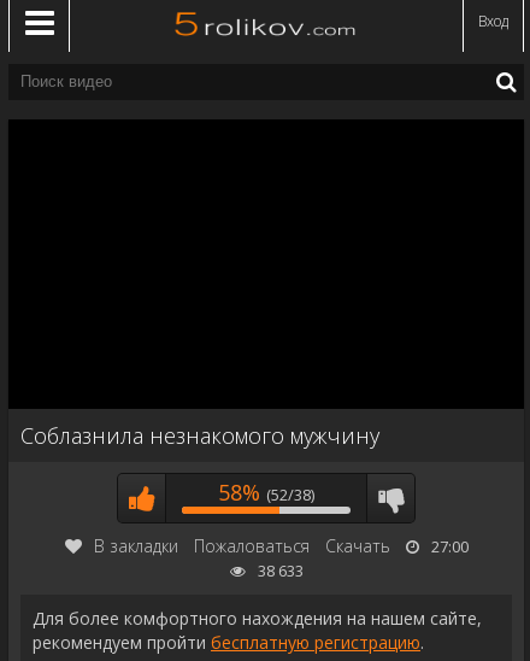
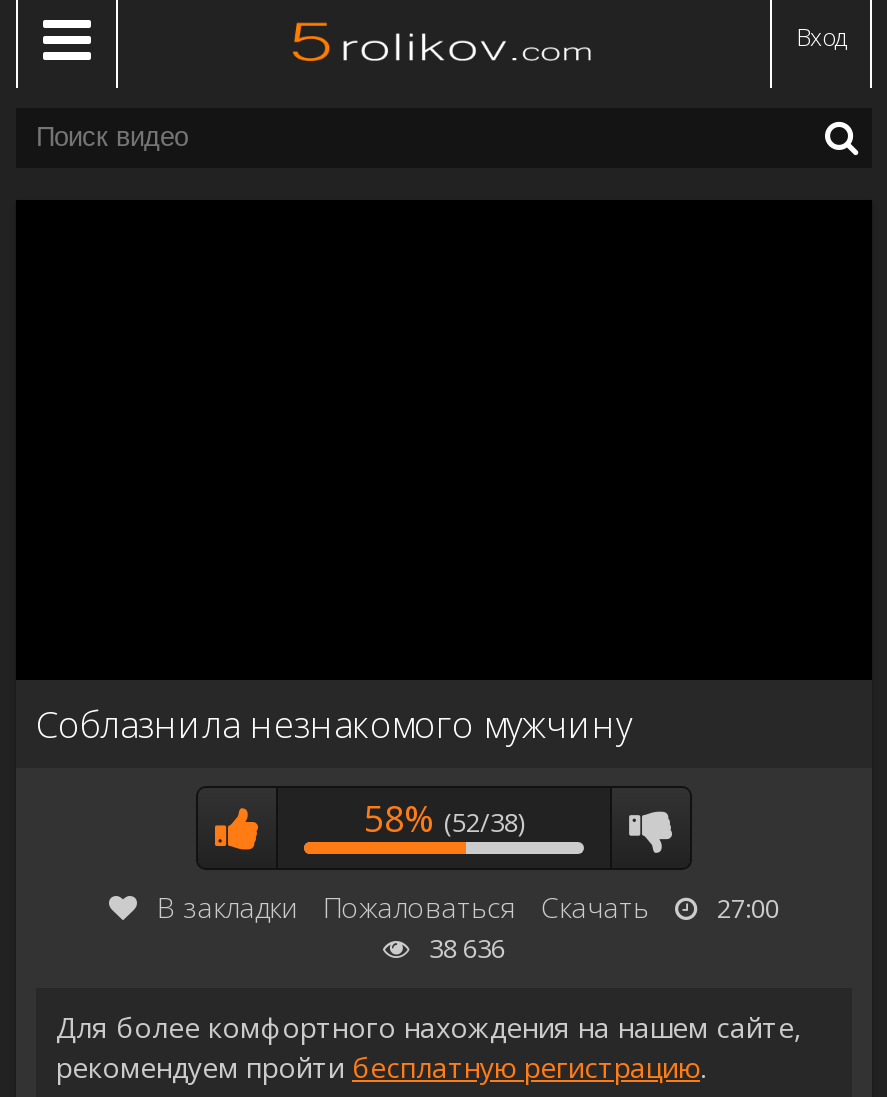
[257,560,303,581] 38 633 -> [429,930,505,966] 38 636

